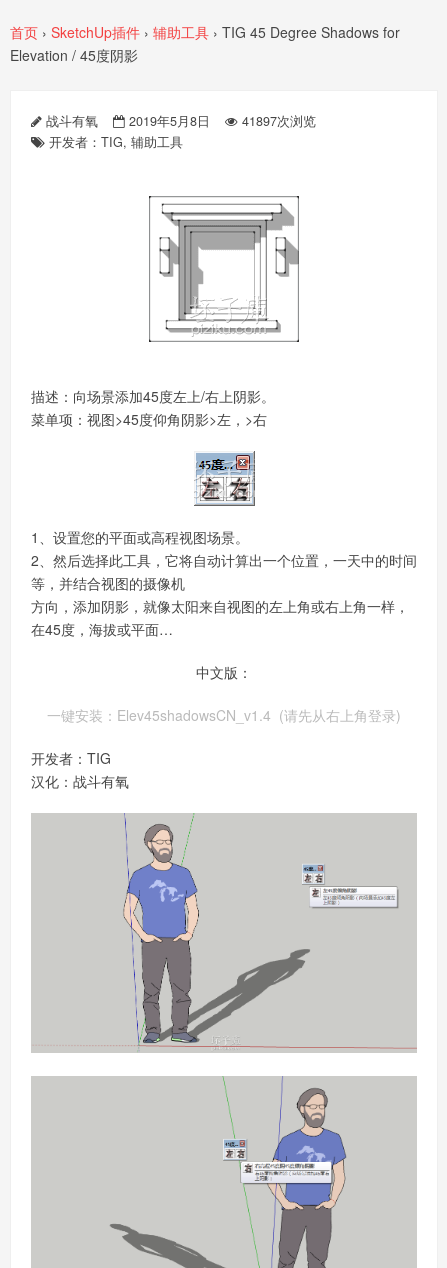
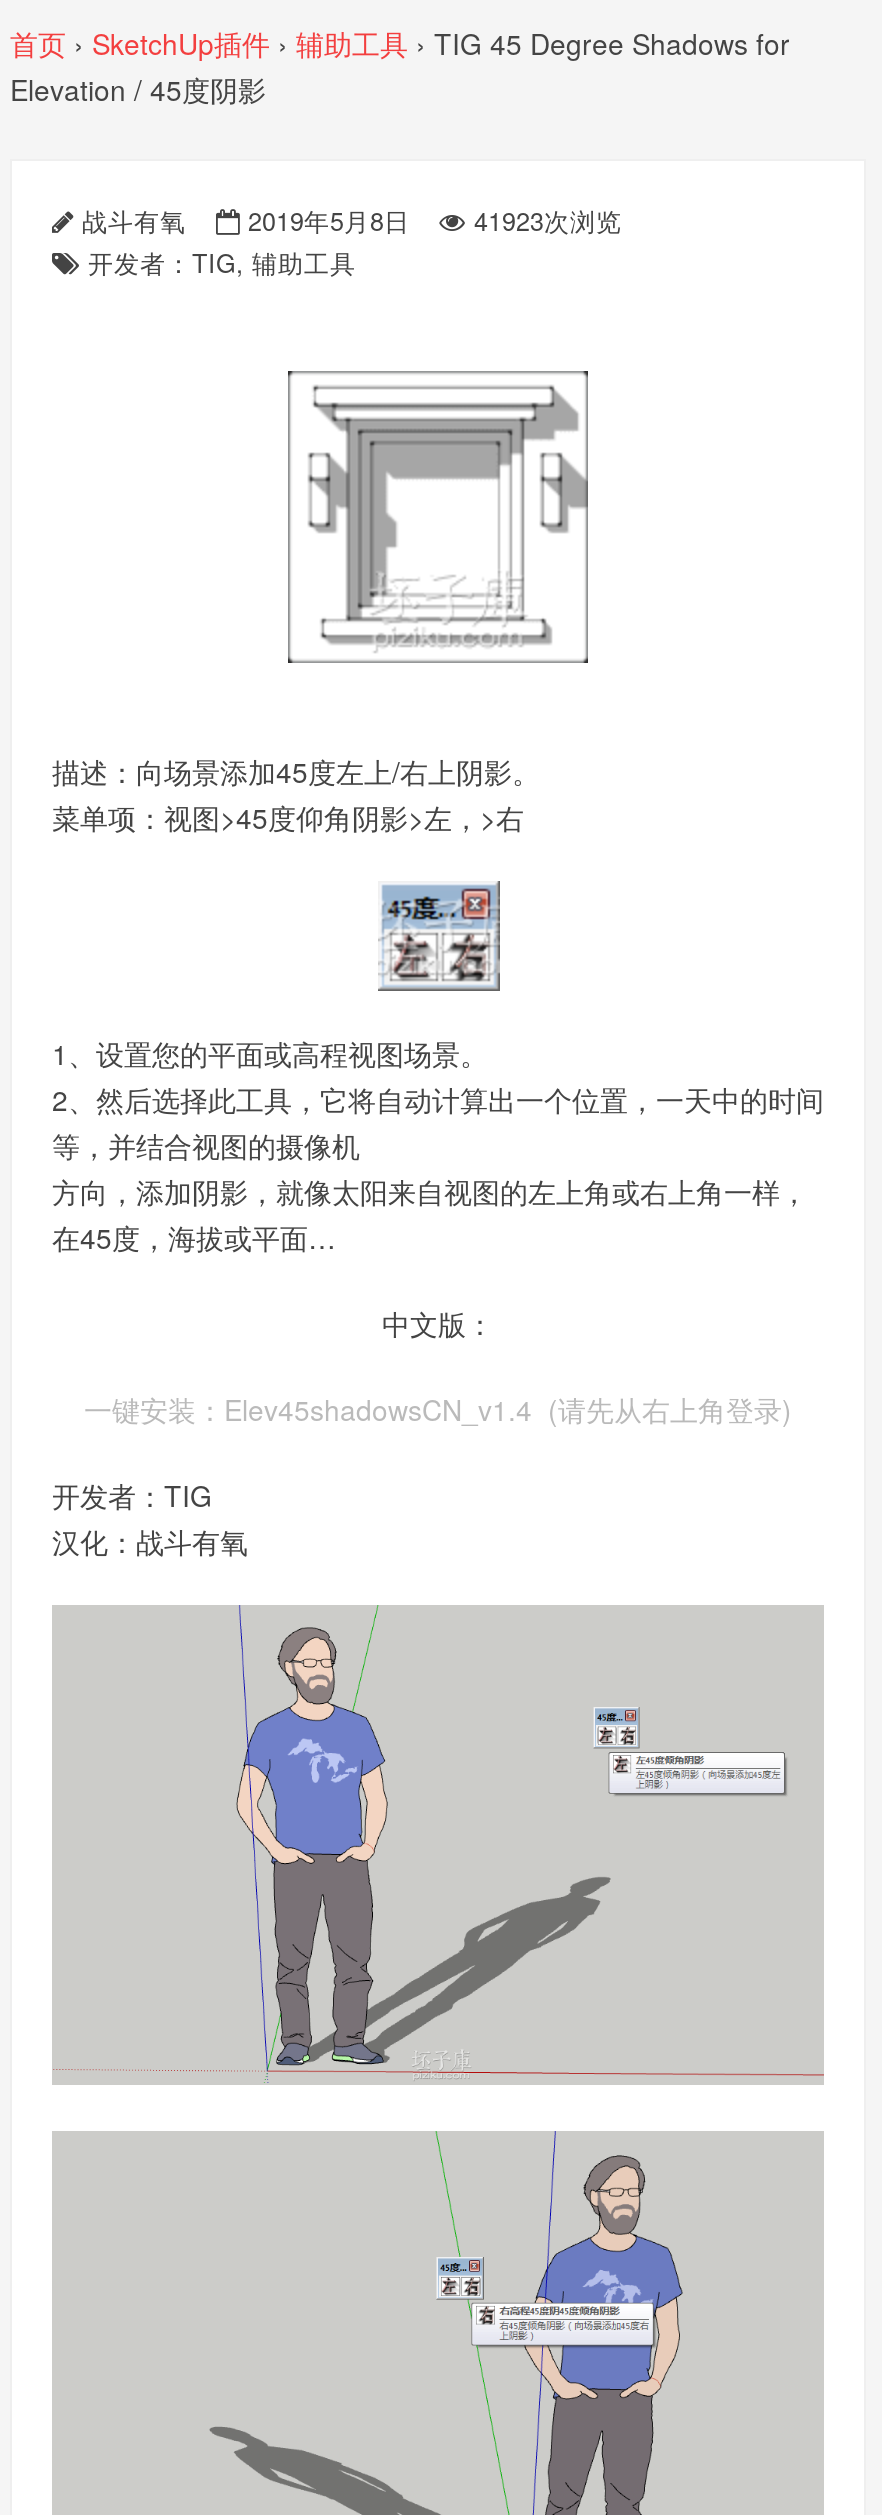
[242,112,316,130] 41897次浏览 -> [474,203,622,239] 41923次浏览

